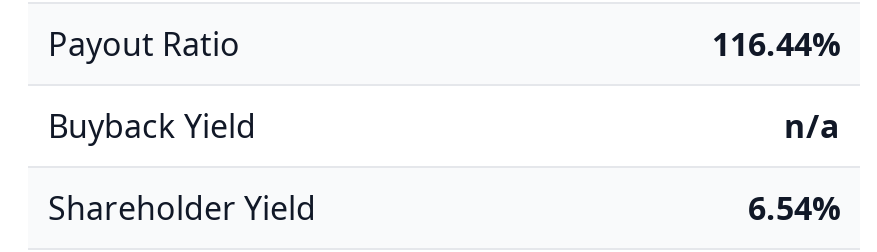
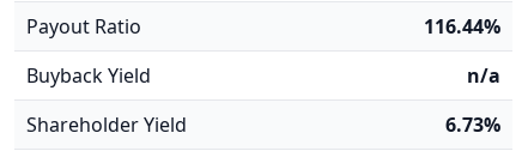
[748,186,840,230] 6.54% -> [445,111,500,138] 6.73%

